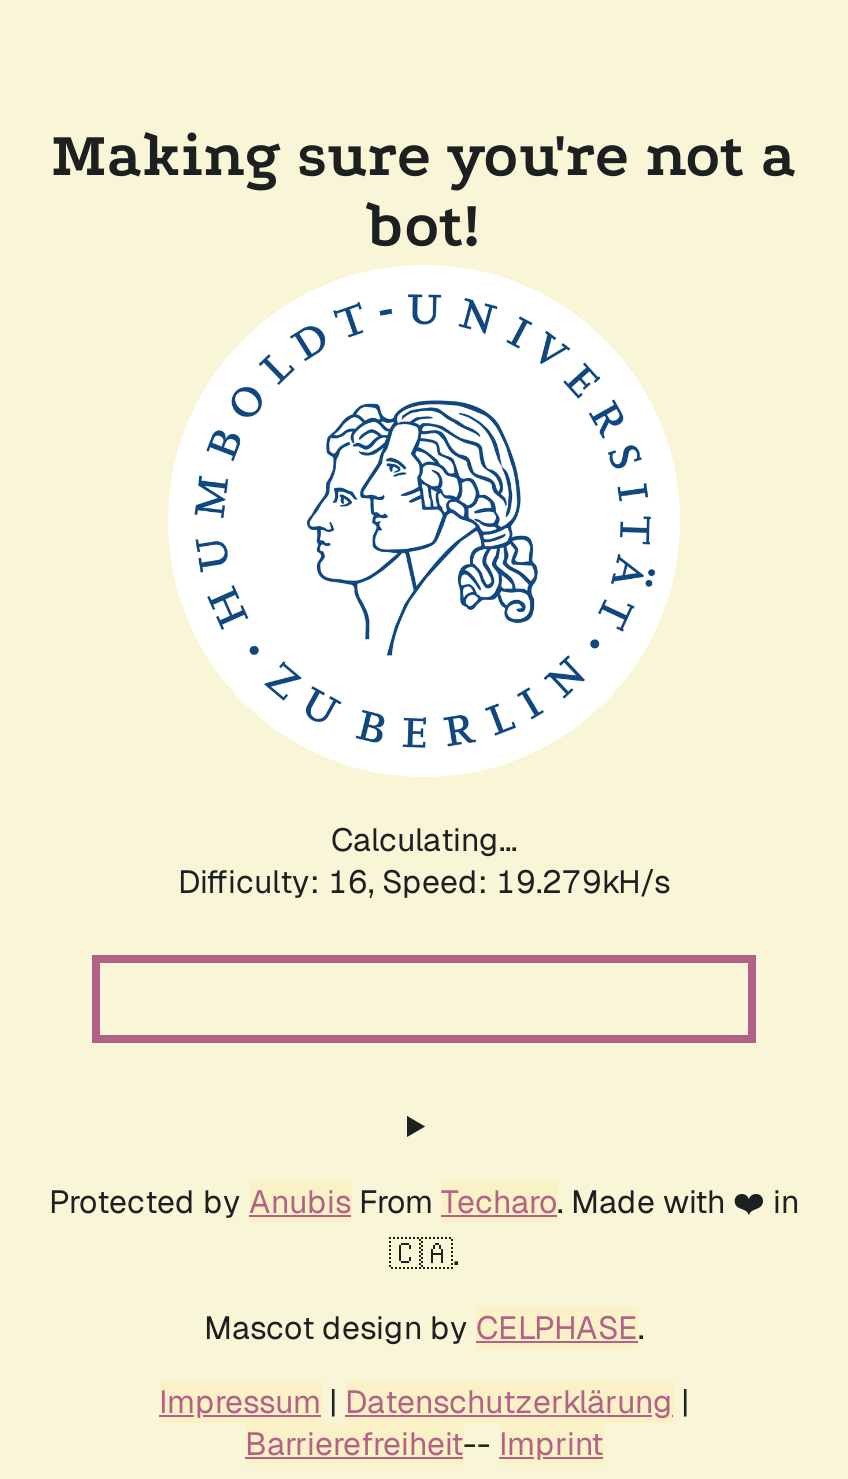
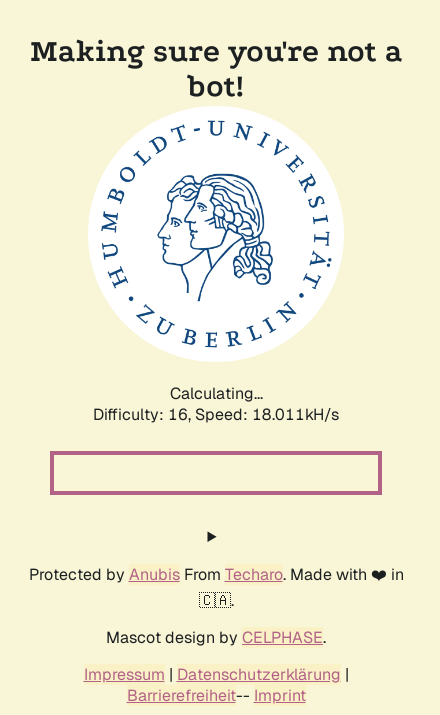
[178,861,670,903] Difficulty: 16, Speed: 19.279kH/s -> [93,404,339,425] Difficulty: 16, Speed: 18.011kH/s

